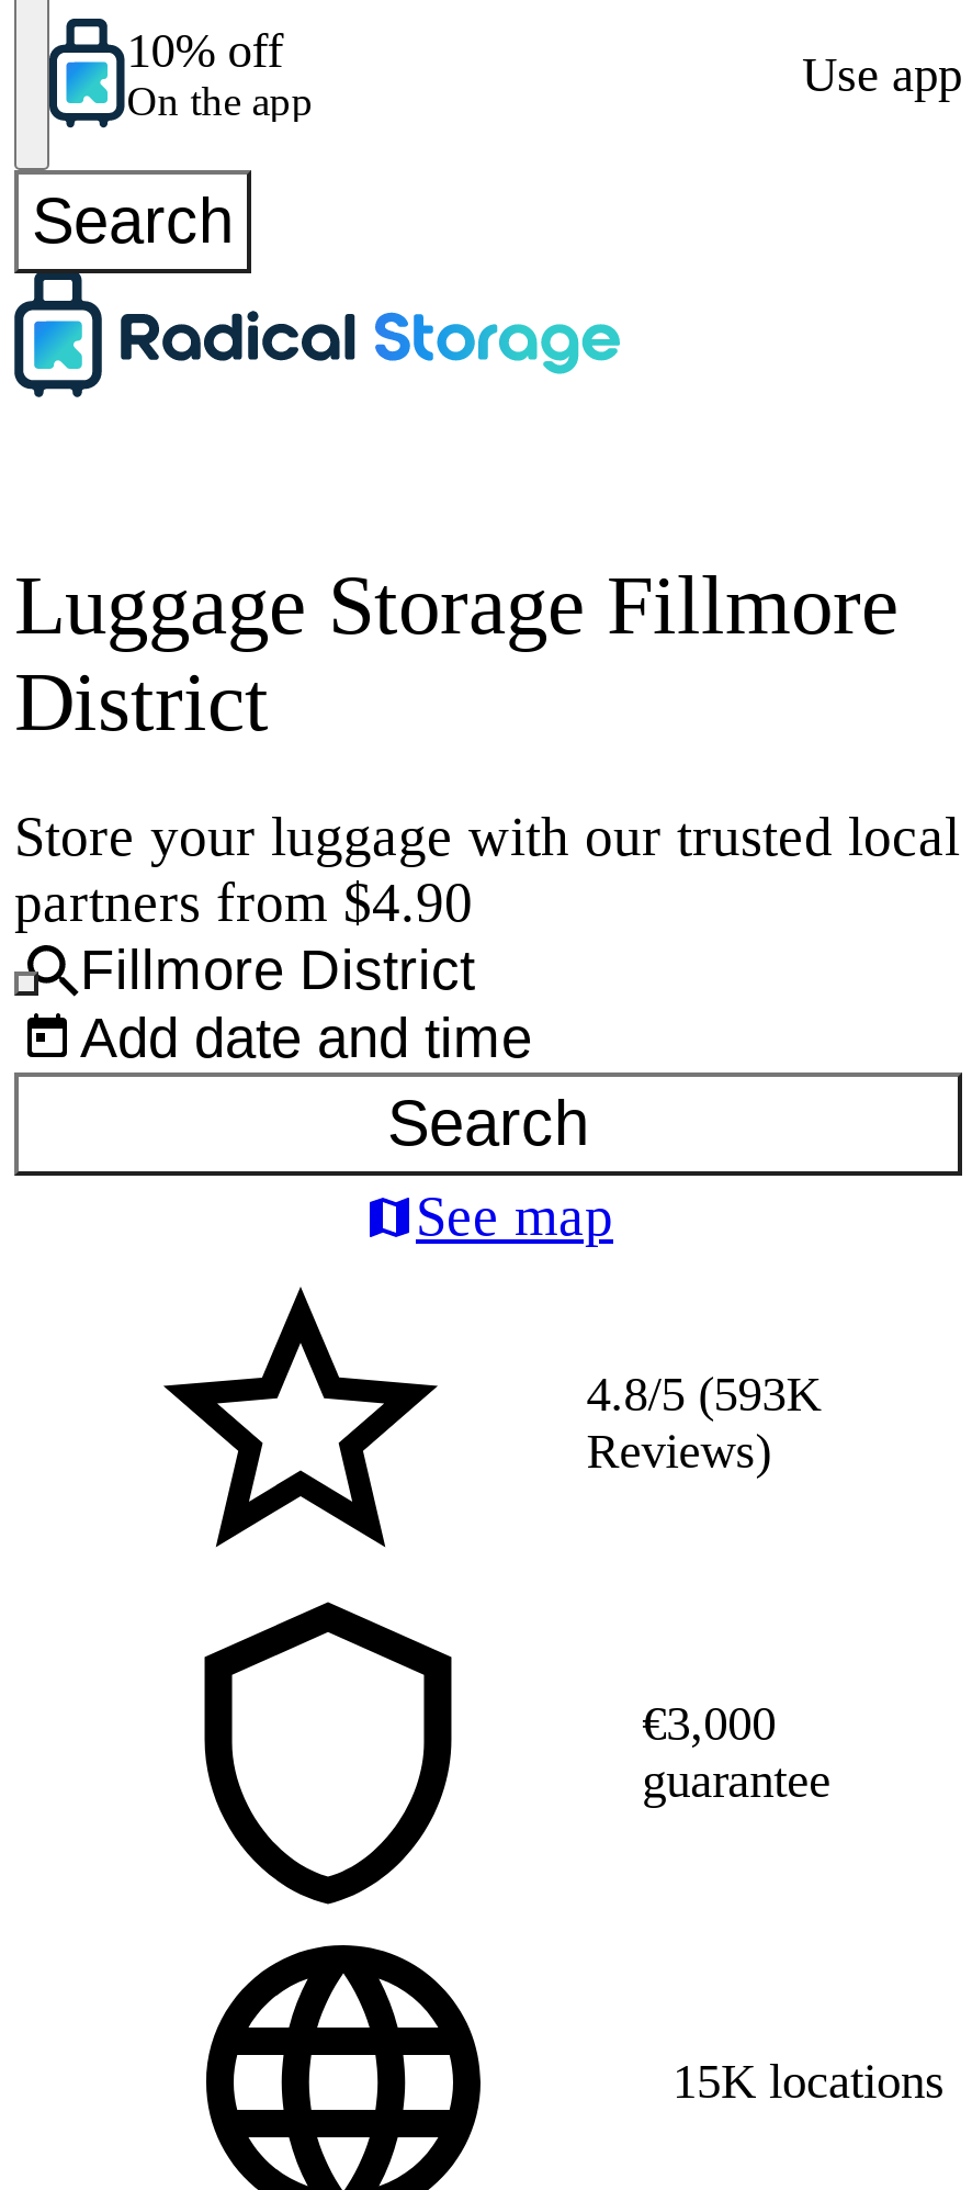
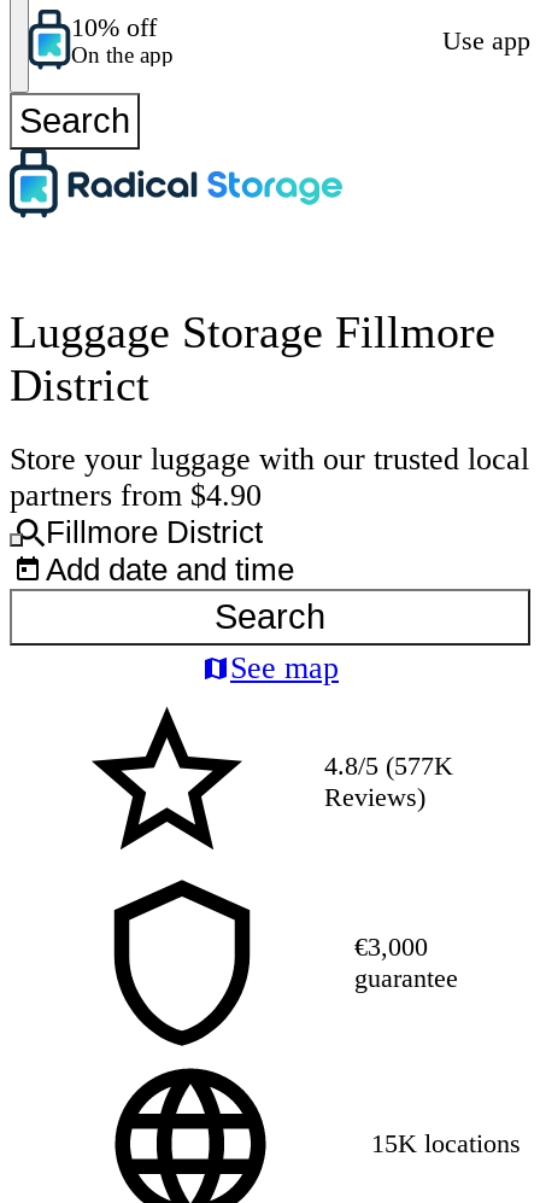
[586,1368,821,1422] 4.8/5 (593K -> [324,751,453,781] 4.8/5 (577K

